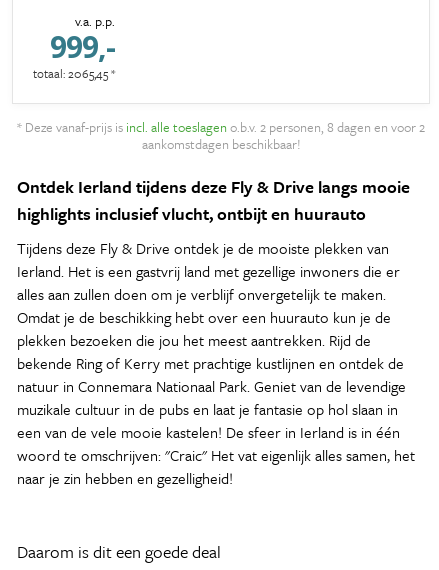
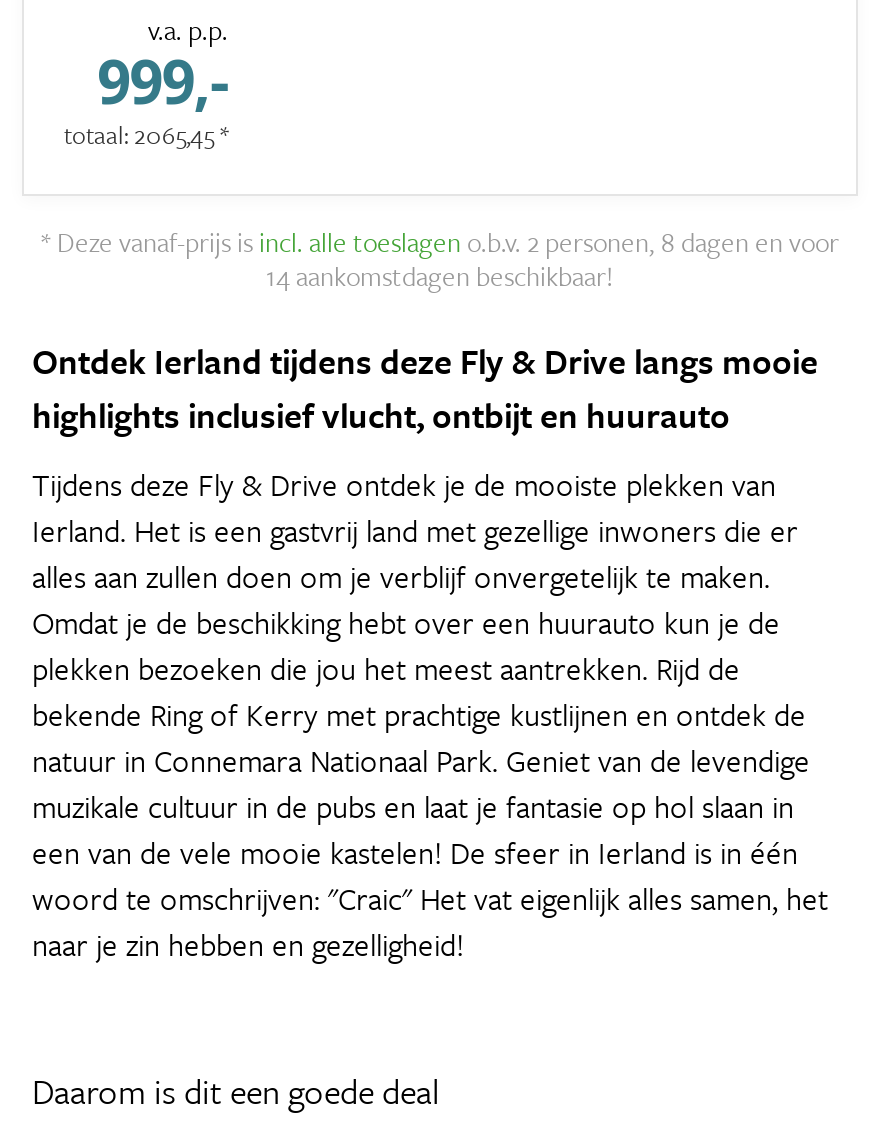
[17,117,425,154] * Deze vanaf-prijs is incl. alle toeslagen o.b.v. 2 personen, 8 dagen en voor 2 | aankomstdagen beschikbaar! -> [41,222,839,296] * Deze vanaf-prijs is incl. alle toeslagen o.b.v. 2 personen, 8 dagen en voor | 14 aankomstdagen beschikbaar!

